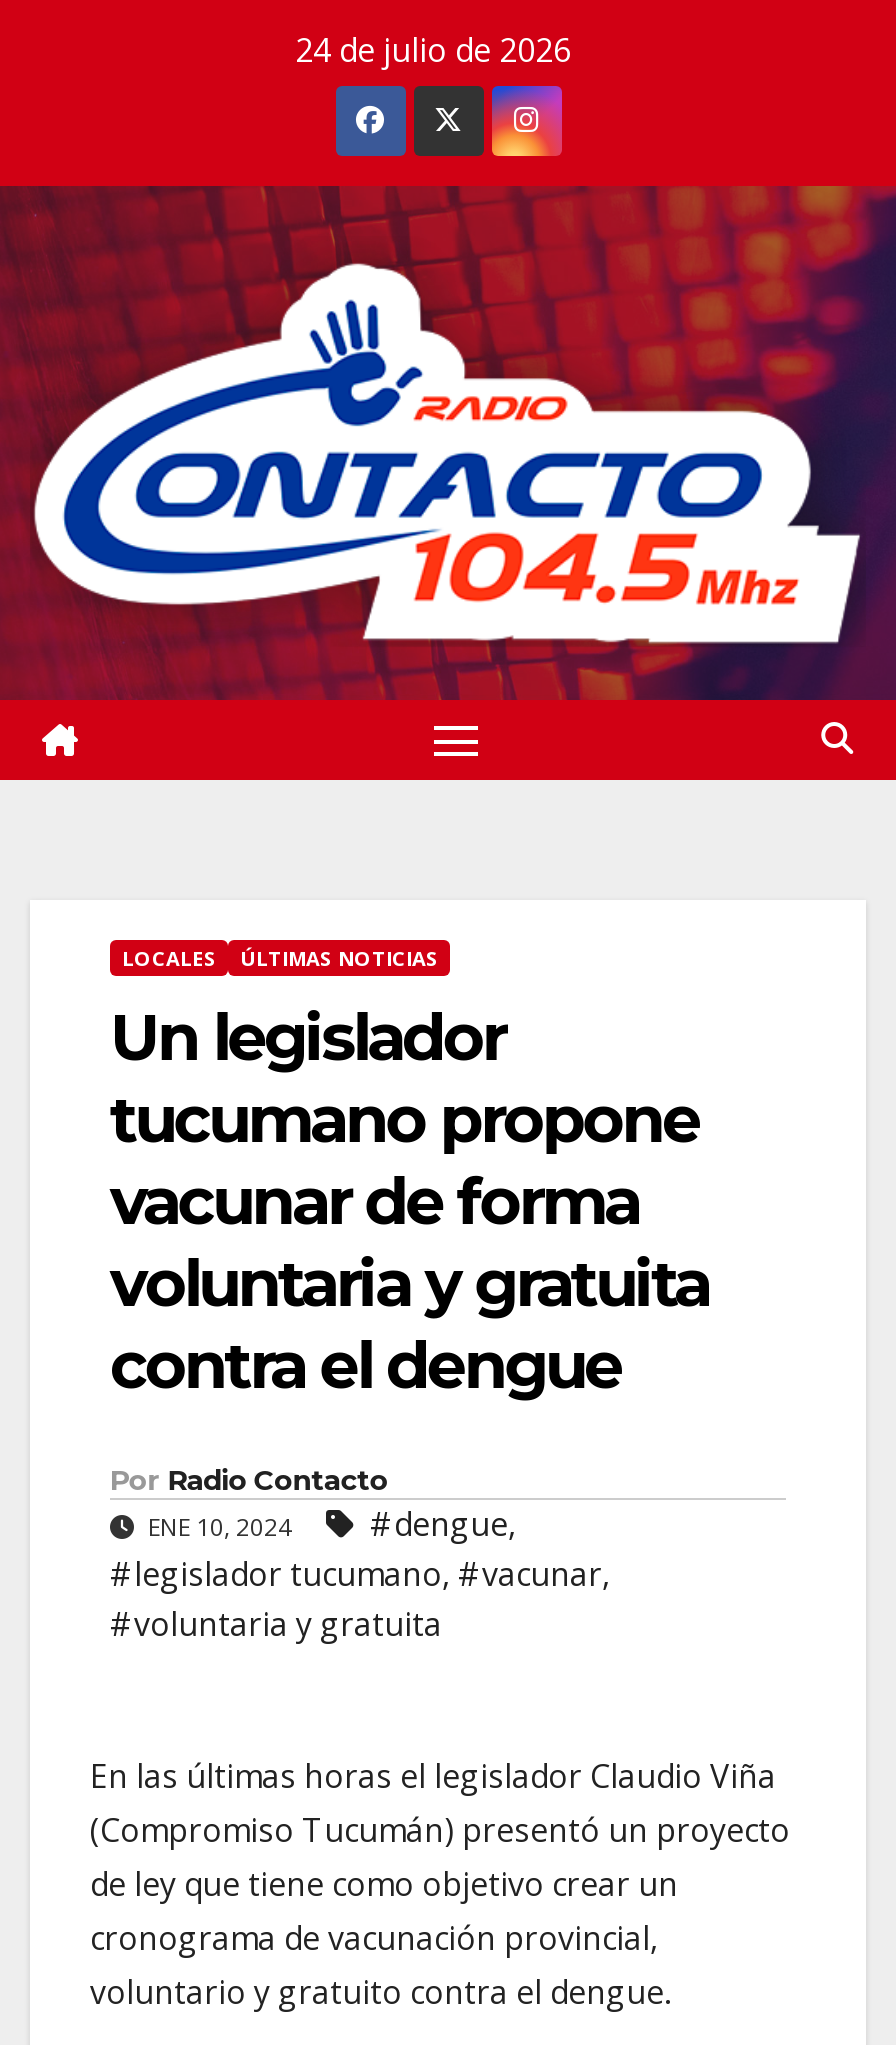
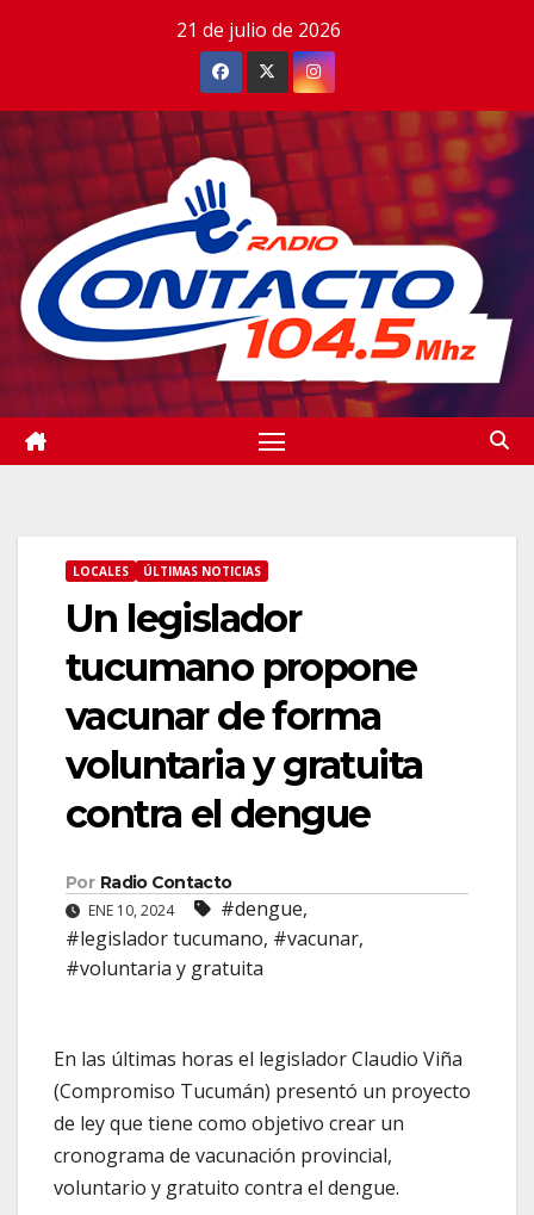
[295,28,571,72] 24 de julio de 2026 -> [176,17,340,43] 21 de julio de 2026

